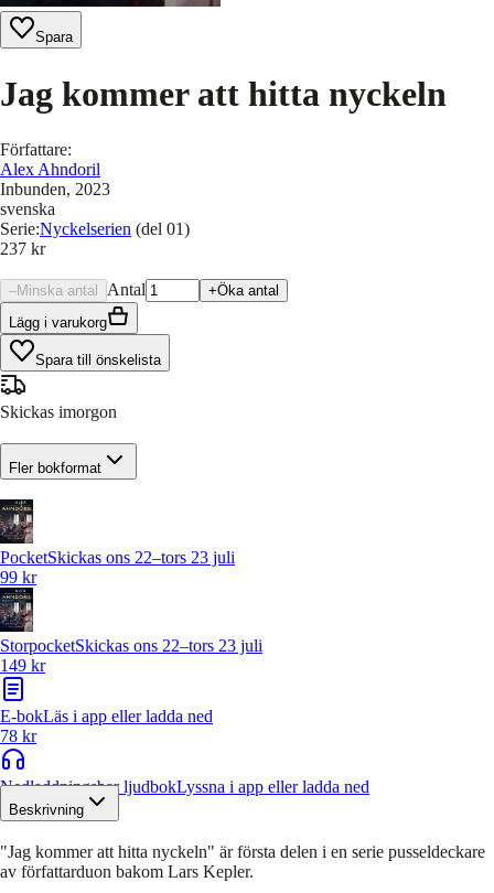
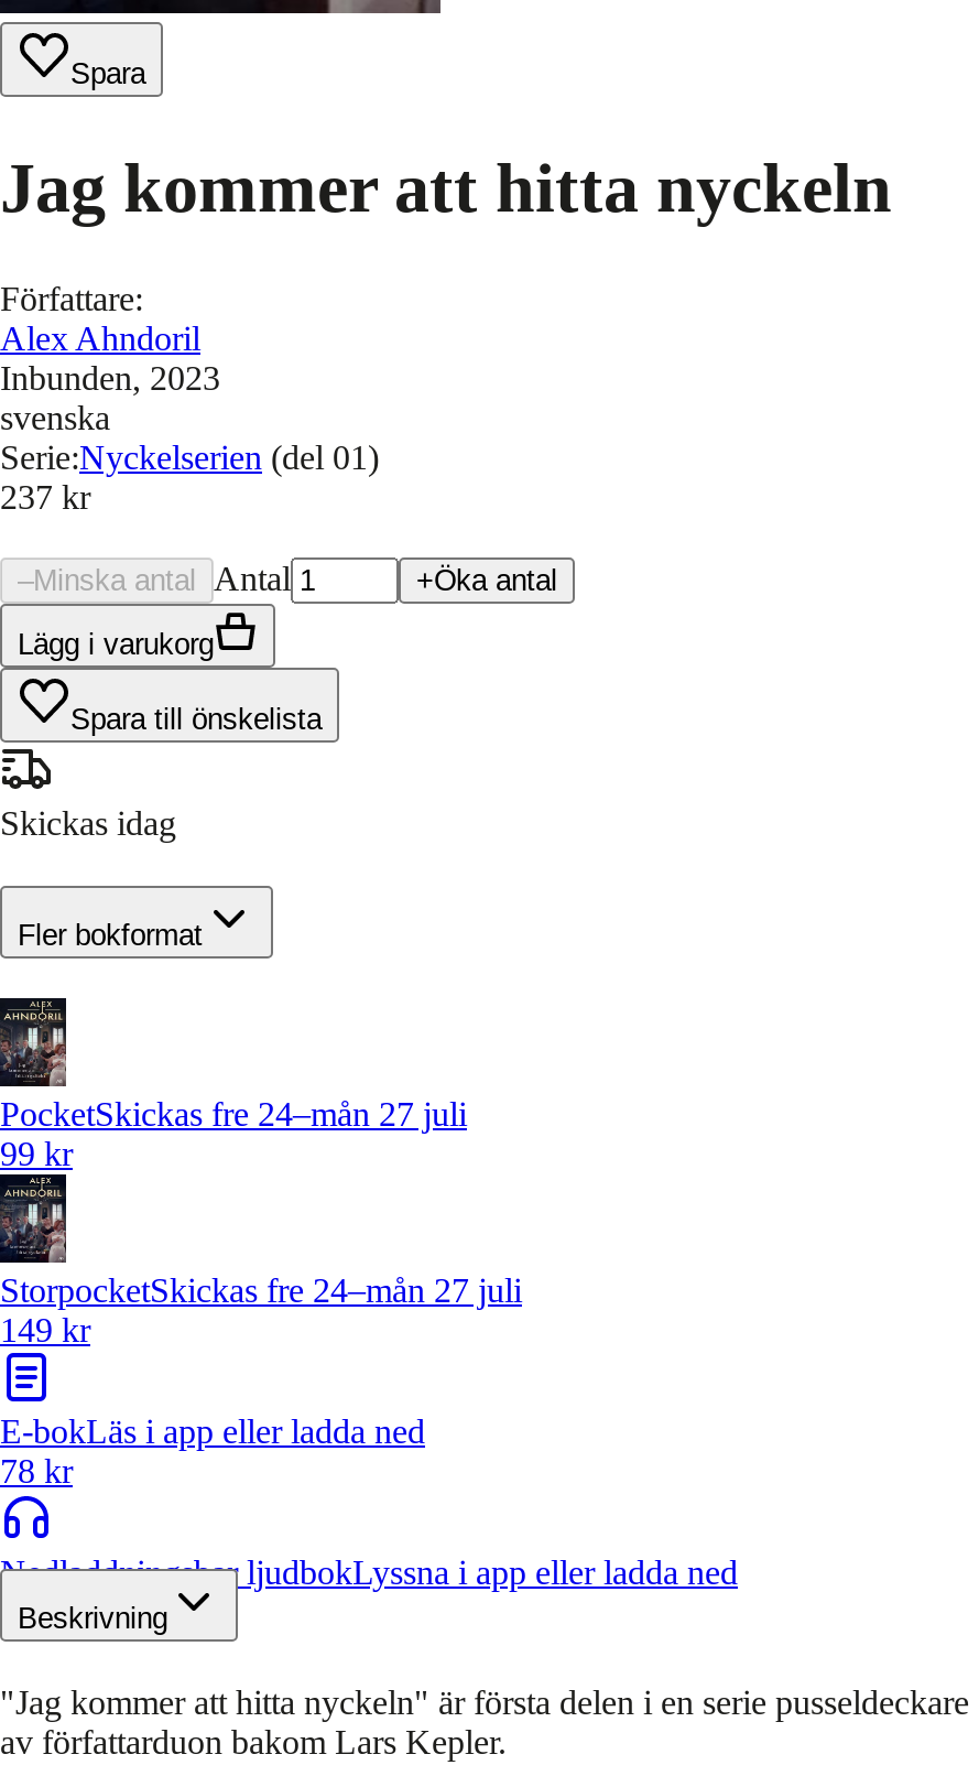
[0,402,117,421] Skickas imorgon -> [0,804,176,842] Skickas idag
[0,548,235,567] PocketSkickas ons 22–tors 23 juli -> [0,1096,467,1133] PocketSkickas fre 24–mån 27 juli
[0,636,262,655] StorpocketSkickas ons 22–tors 23 juli -> [0,1272,522,1310] StorpocketSkickas fre 24–mån 27 juli

